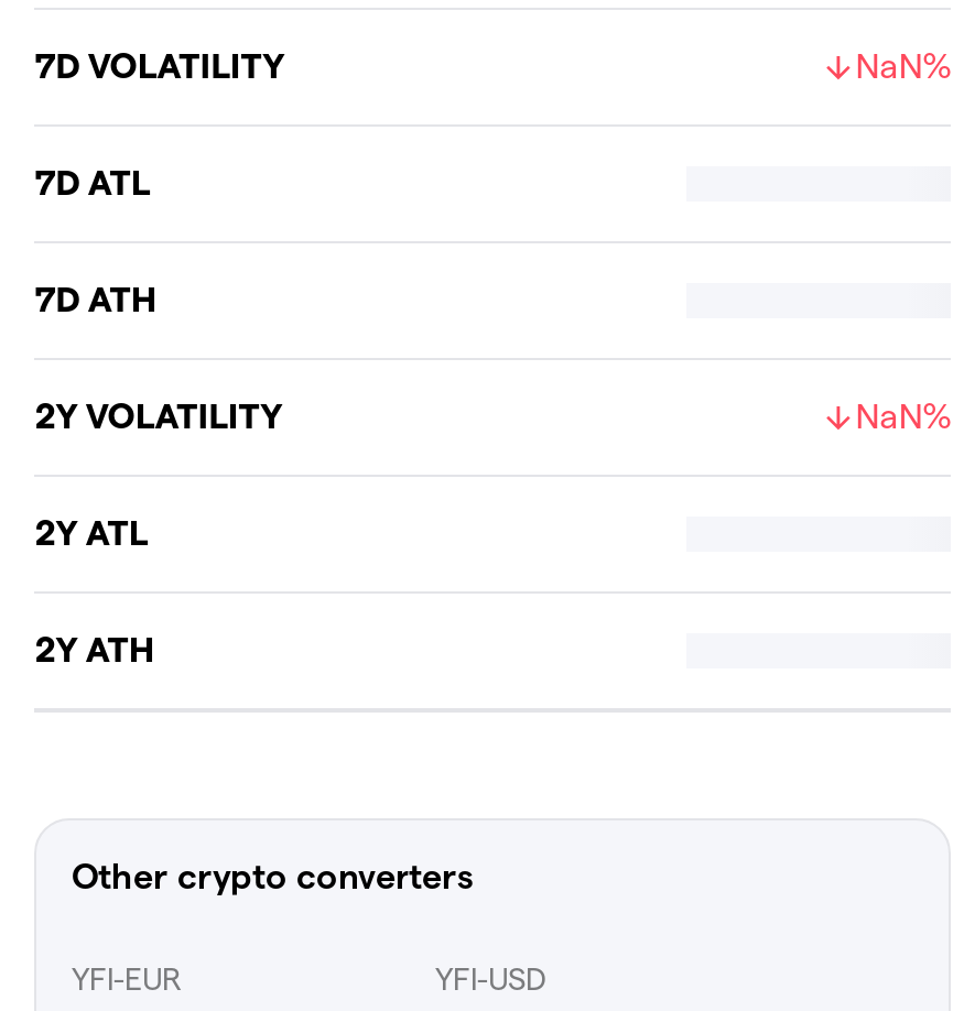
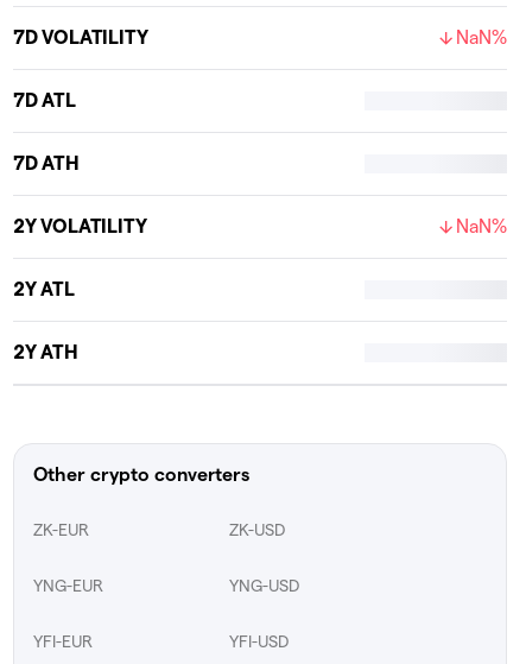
none -> [33,520,299,595] ZK-EUR | ZK-USD | YNG-EUR | YNG-USD

